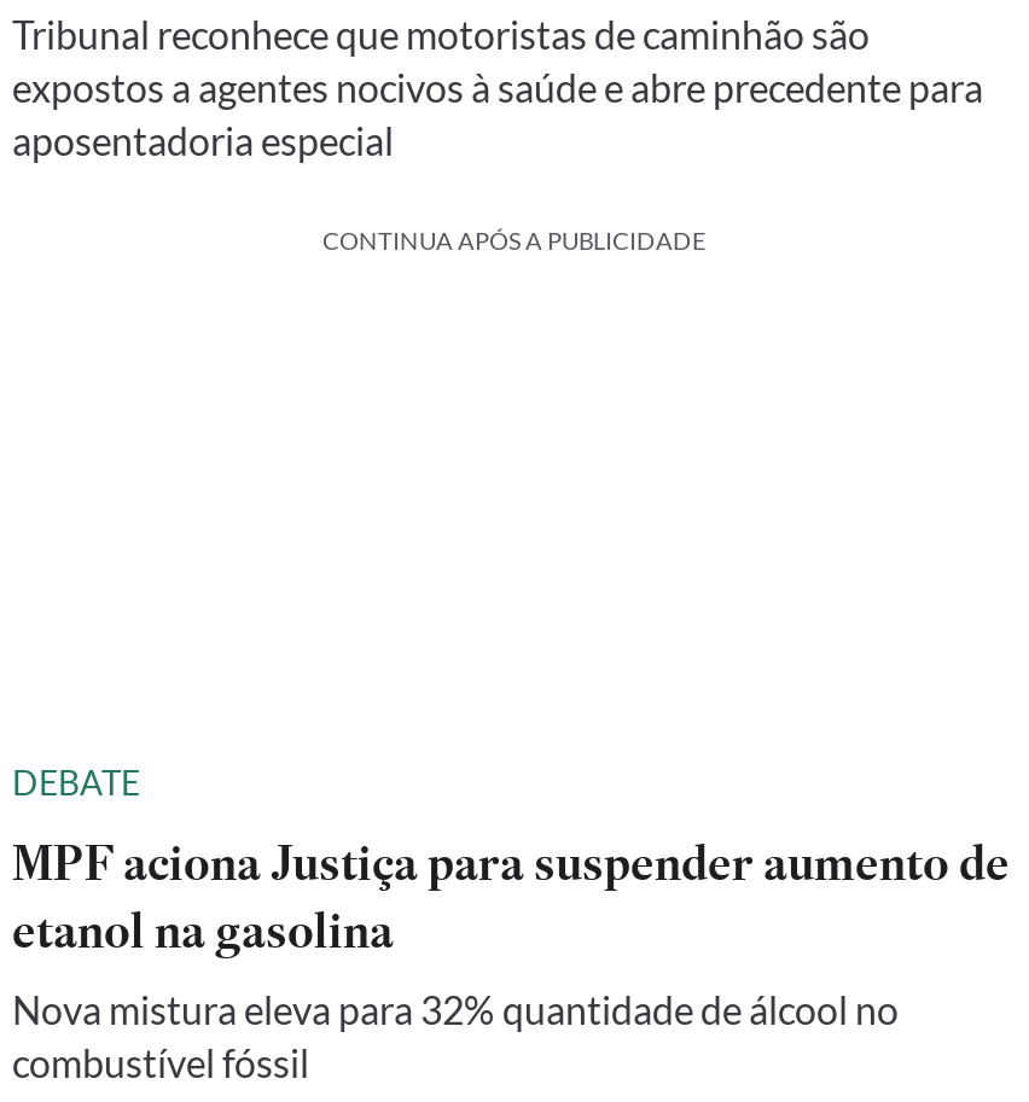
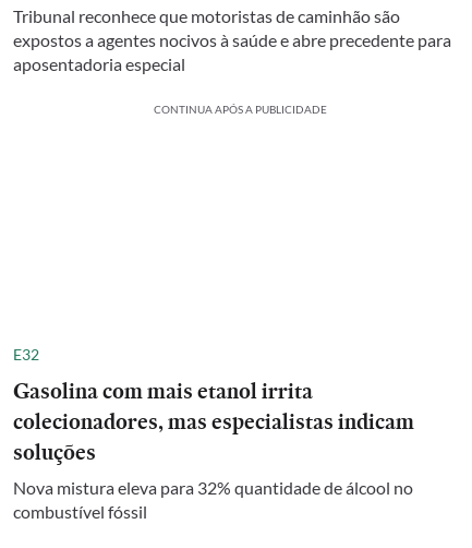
[12,760,1010,964] DEBATE | MPF aciona Justiça para suspender aumento de | etanol na gasolina -> [13,344,414,467] E32 | Gasolina com mais etanol irrita | colecionadores, mas especialistas indicam | soluções

